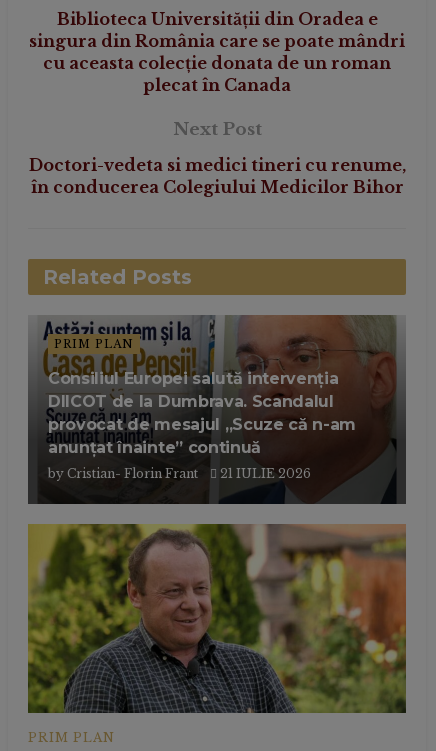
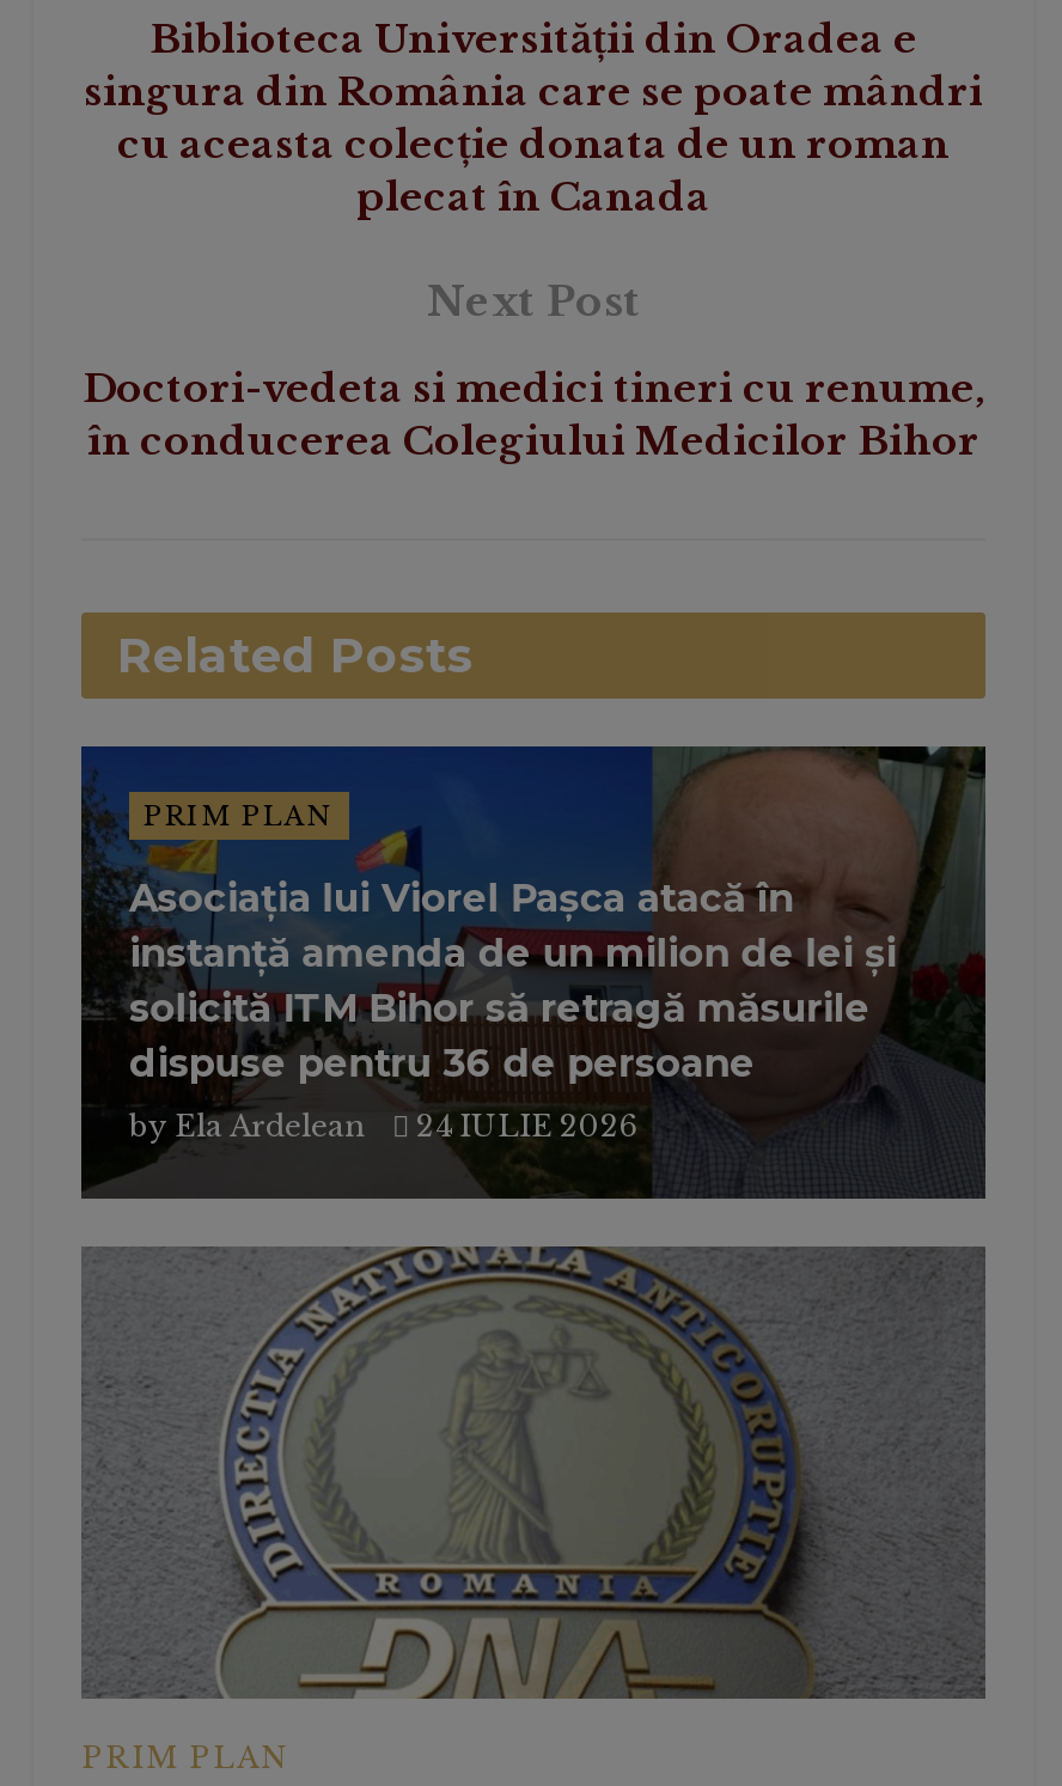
[27,314,407,504] [image] | Consiliul Europei salută intervenția | DIICOT de la Dumbrava. Scandalul | provocat de mesajul „Scuze că n-am | anunțat înainte” continuă -> [79,744,988,1199] [image] | Asociația lui Viorel Pașca atacă în | instanță amenda de un milion de lei și | solicită ITM Bihor să retragă măsurile | dispuse pentru 36 de persoane
[48,466,311,481] by Cristian- Florin Frant | 21 IULIE 2026 -> [129,1107,639,1143] by Ela Ardelean | 24 IULIE 2026
[27,523,407,714] [image] -> [81,1244,988,1701] [image]

